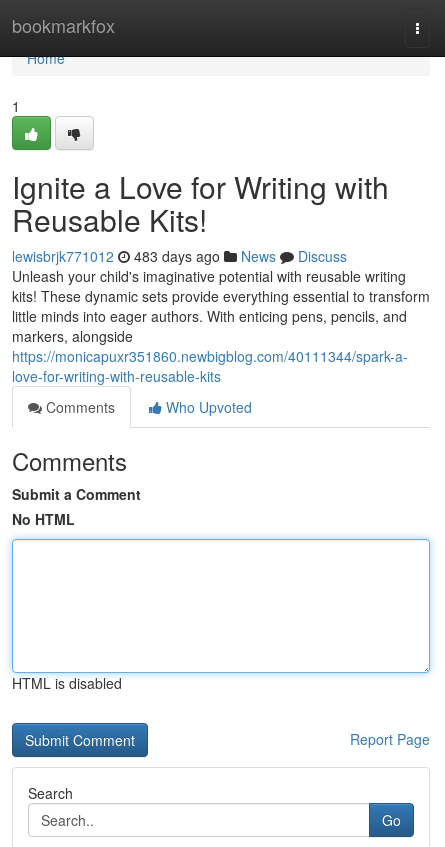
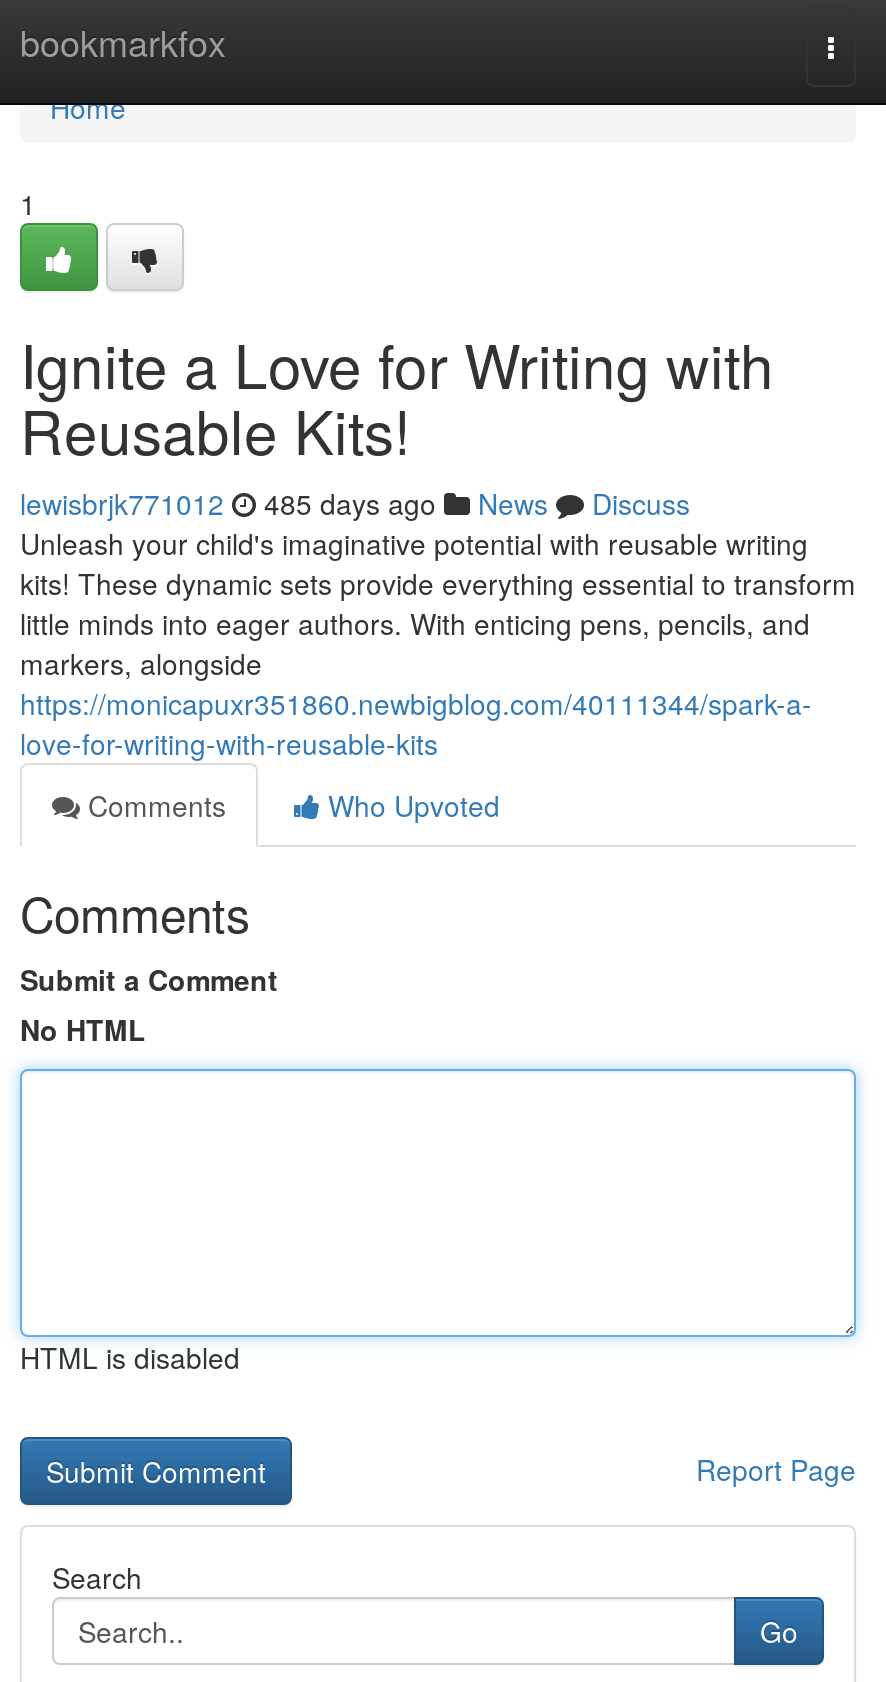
[12,246,347,266] lewisbrjk771012 483 days ago News Discuss -> [20,483,690,523] lewisbrjk771012 485 days ago News Discuss

